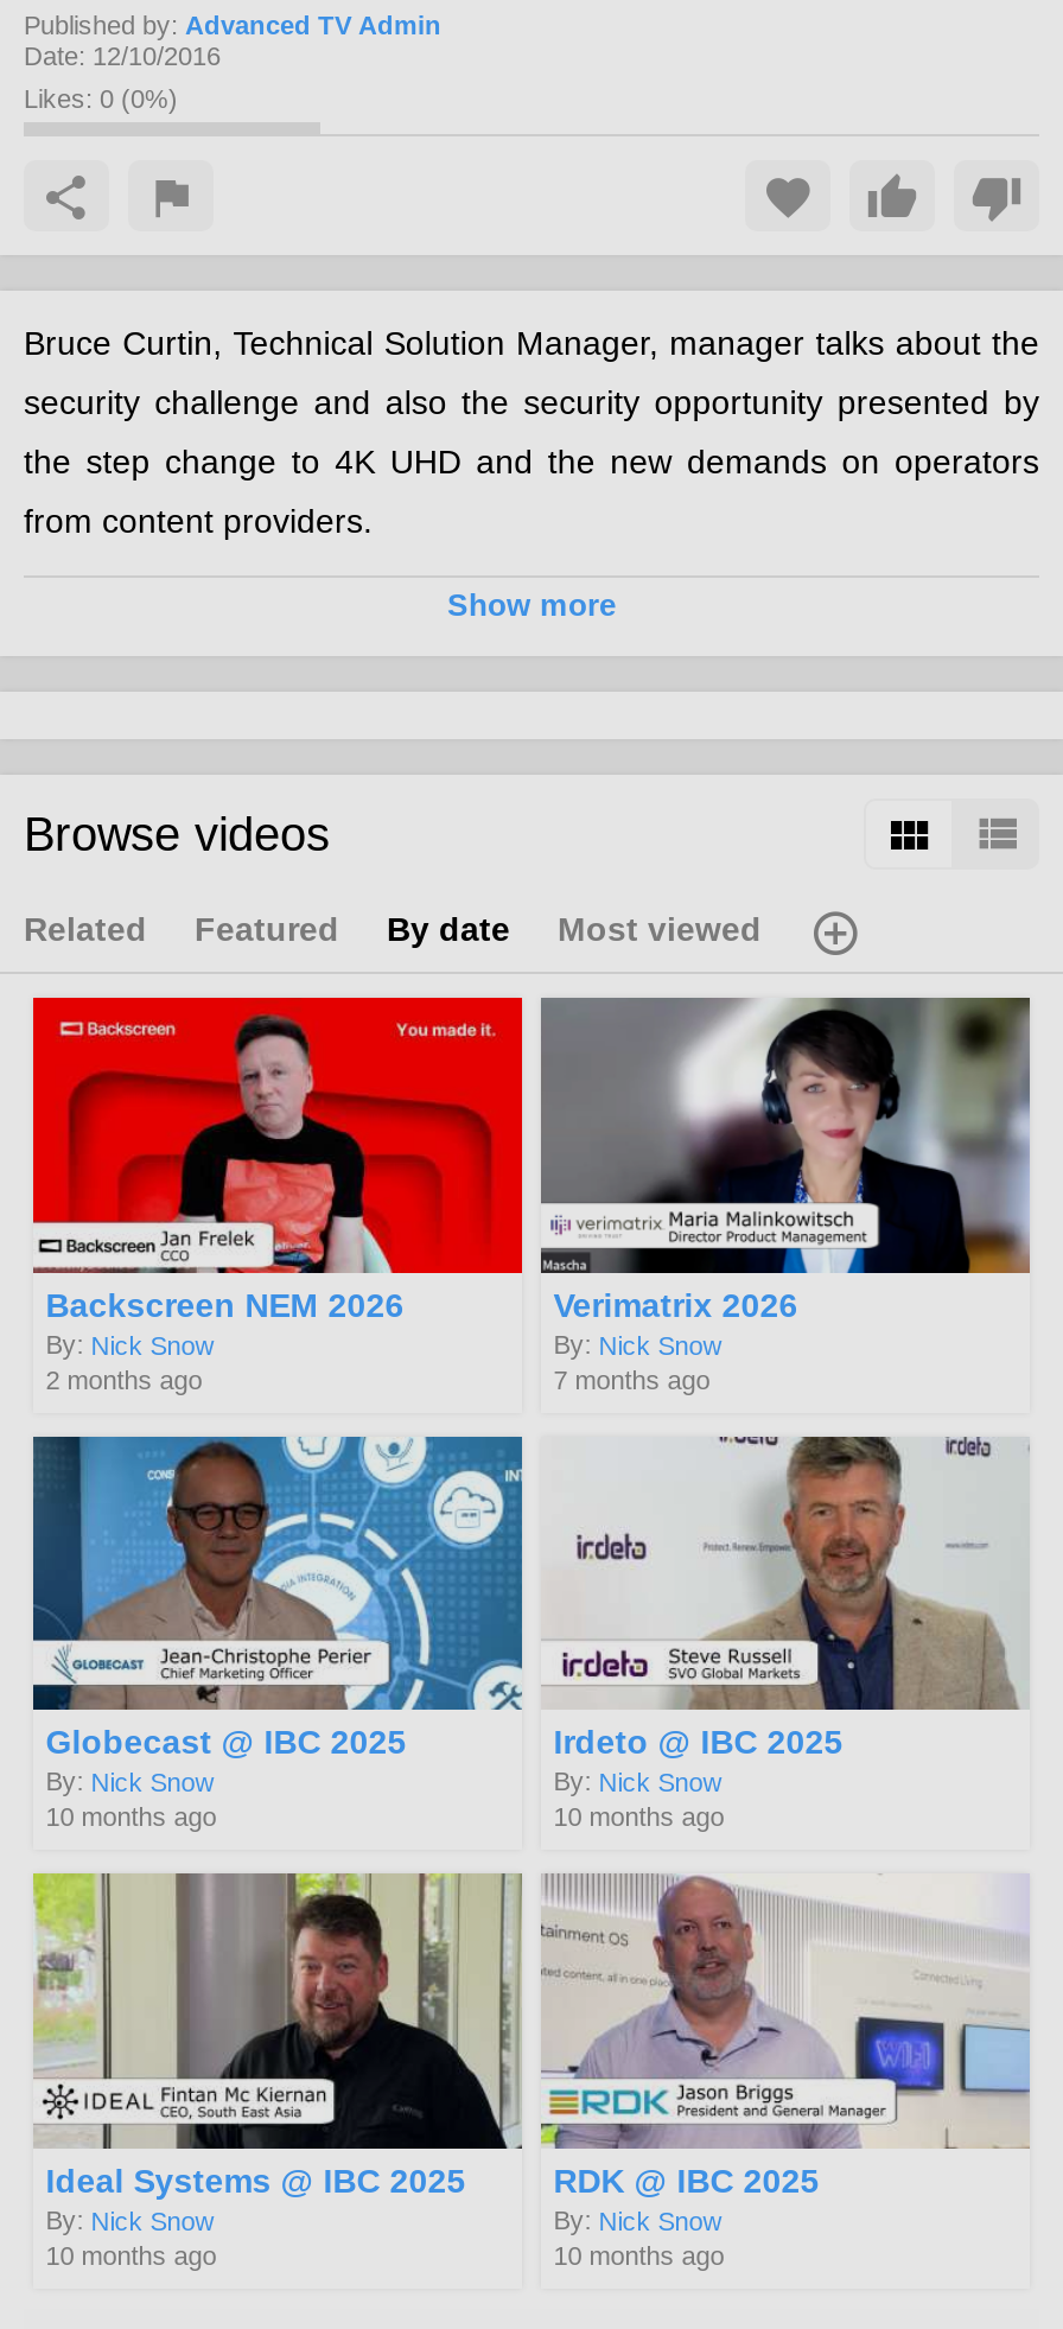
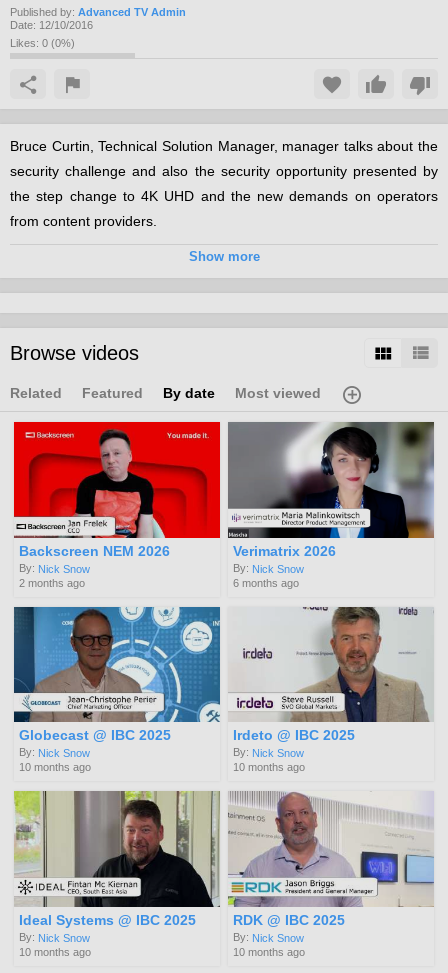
[553,1364,710,1393] 7 months ago -> [233,576,299,588] 6 months ago

